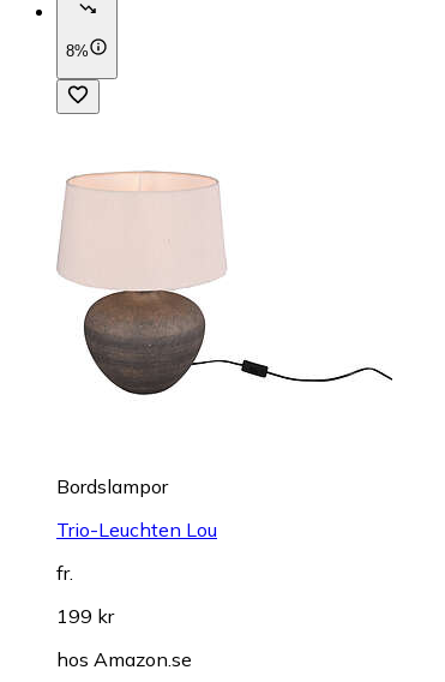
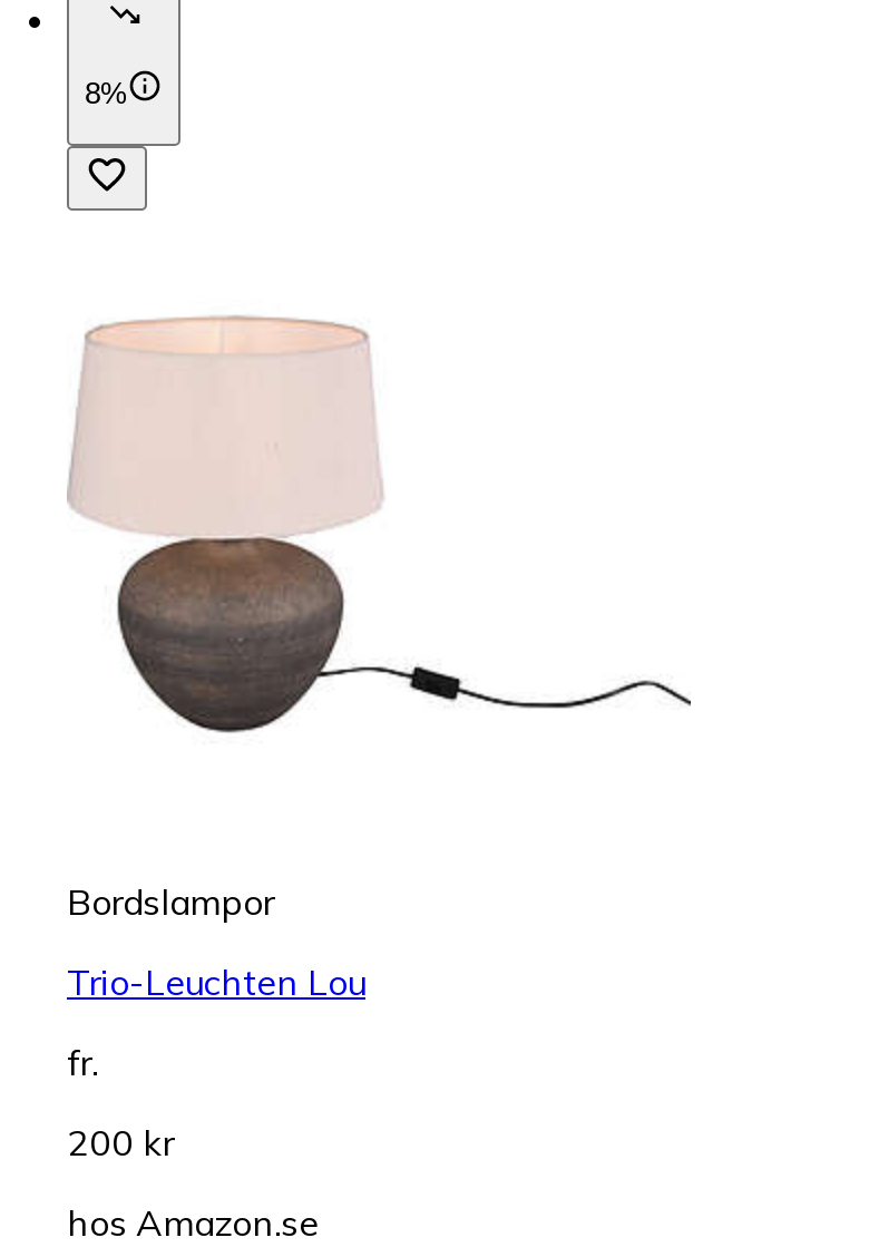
[56,604,114,628] 199 kr -> [67,1121,174,1165] 200 kr

